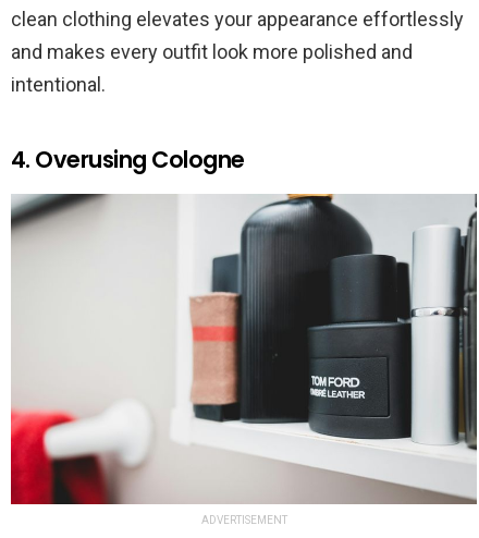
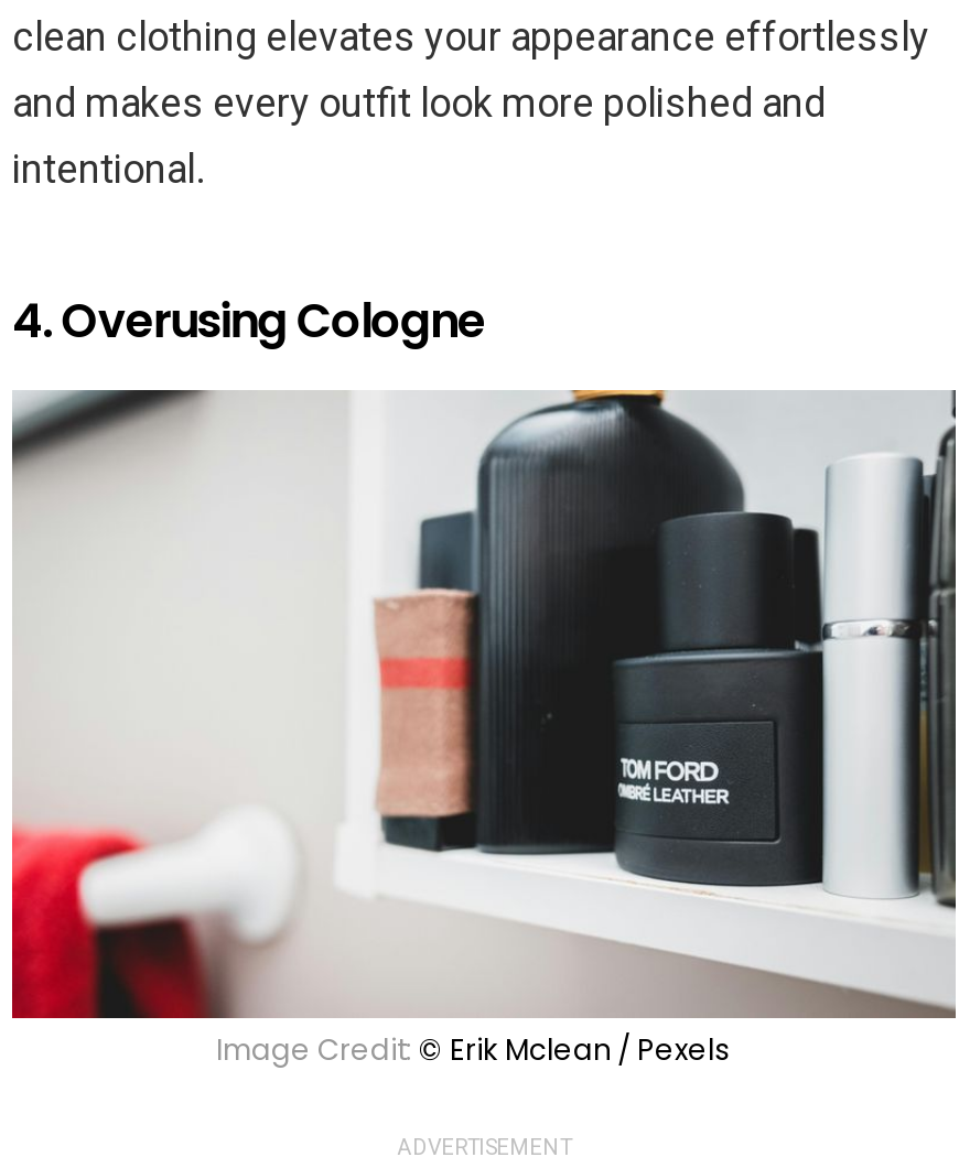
none -> [216,1029,730,1071] Image Credit: © Erik Mclean / Pexels

